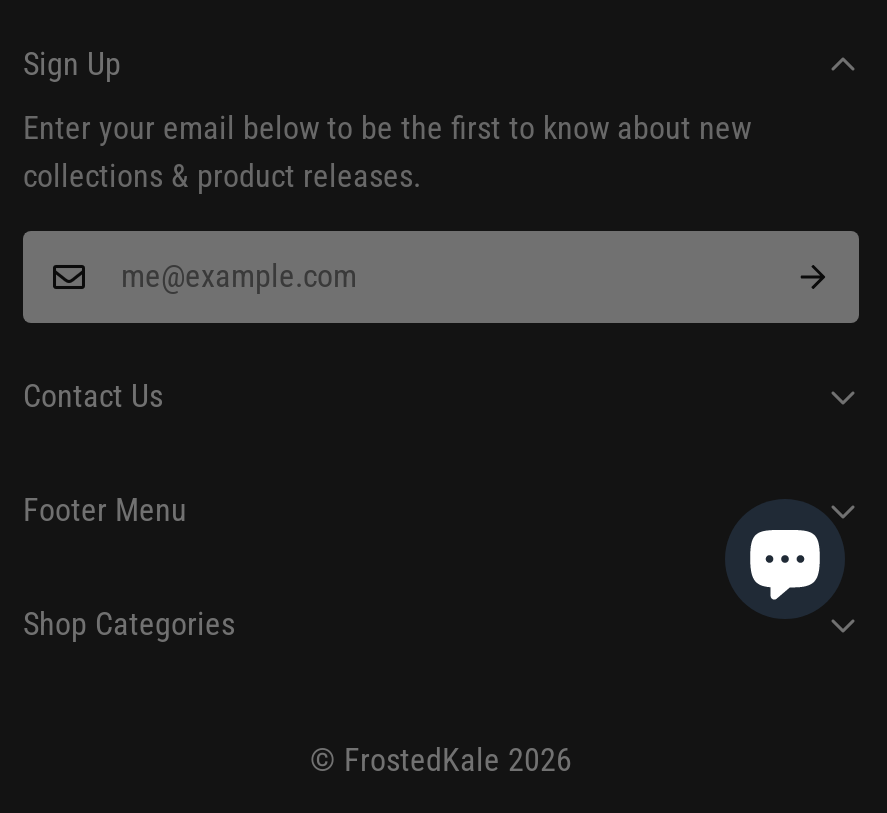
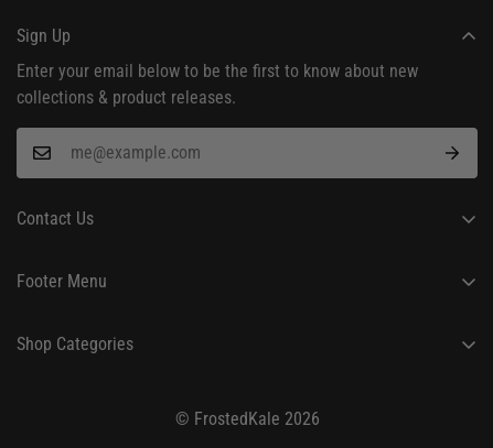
[725,499,845,619] [image] -> none

